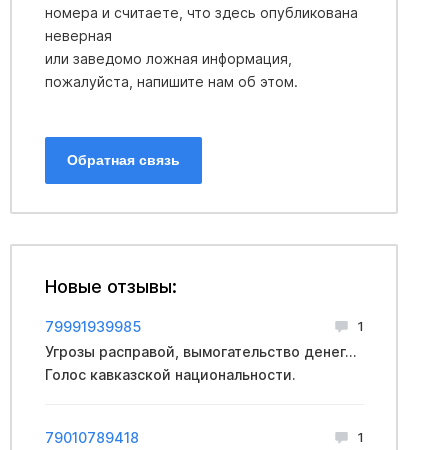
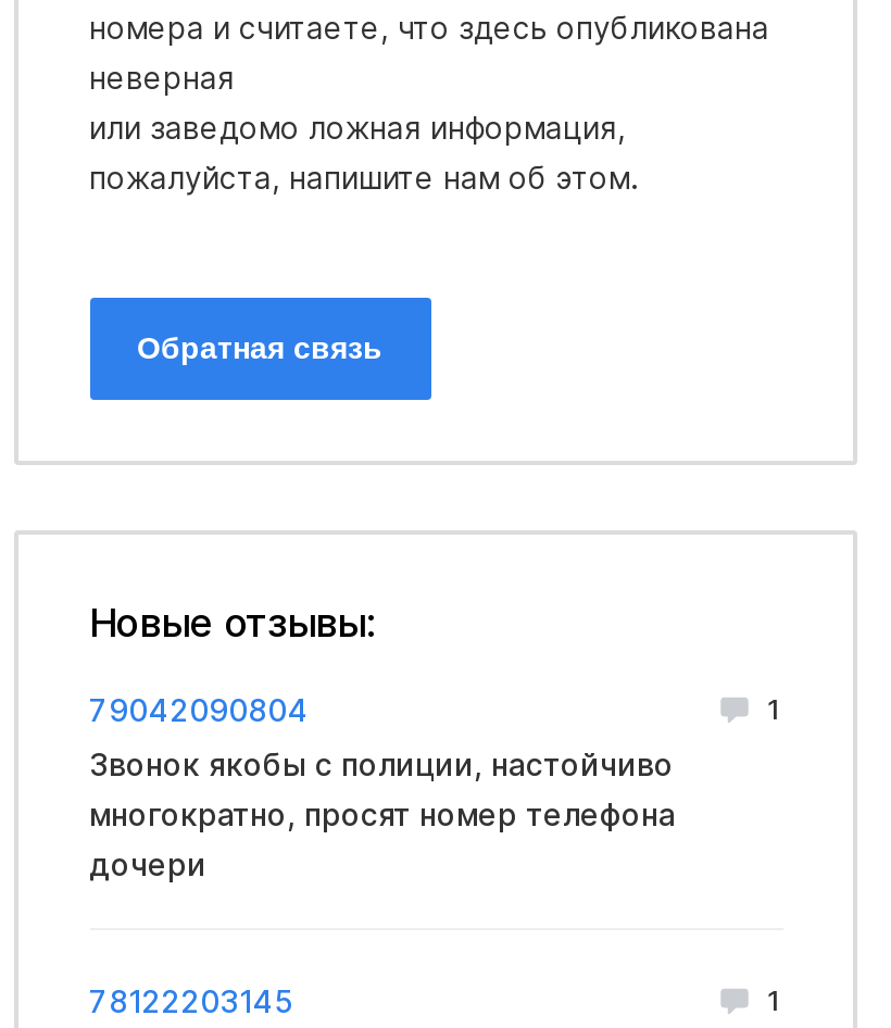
[44,317,140,334] 79991939985 -> [89,690,309,727] 79042090804
[44,342,356,382] Угрозы расправой, вымогательство денег... | Голос кавказской национальности. -> [89,744,676,881] Звонок якобы с полиции, настойчиво | многократно, просят номер телефона | дочери
[44,428,138,445] 79010789418 -> [89,981,293,1018] 78122203145

